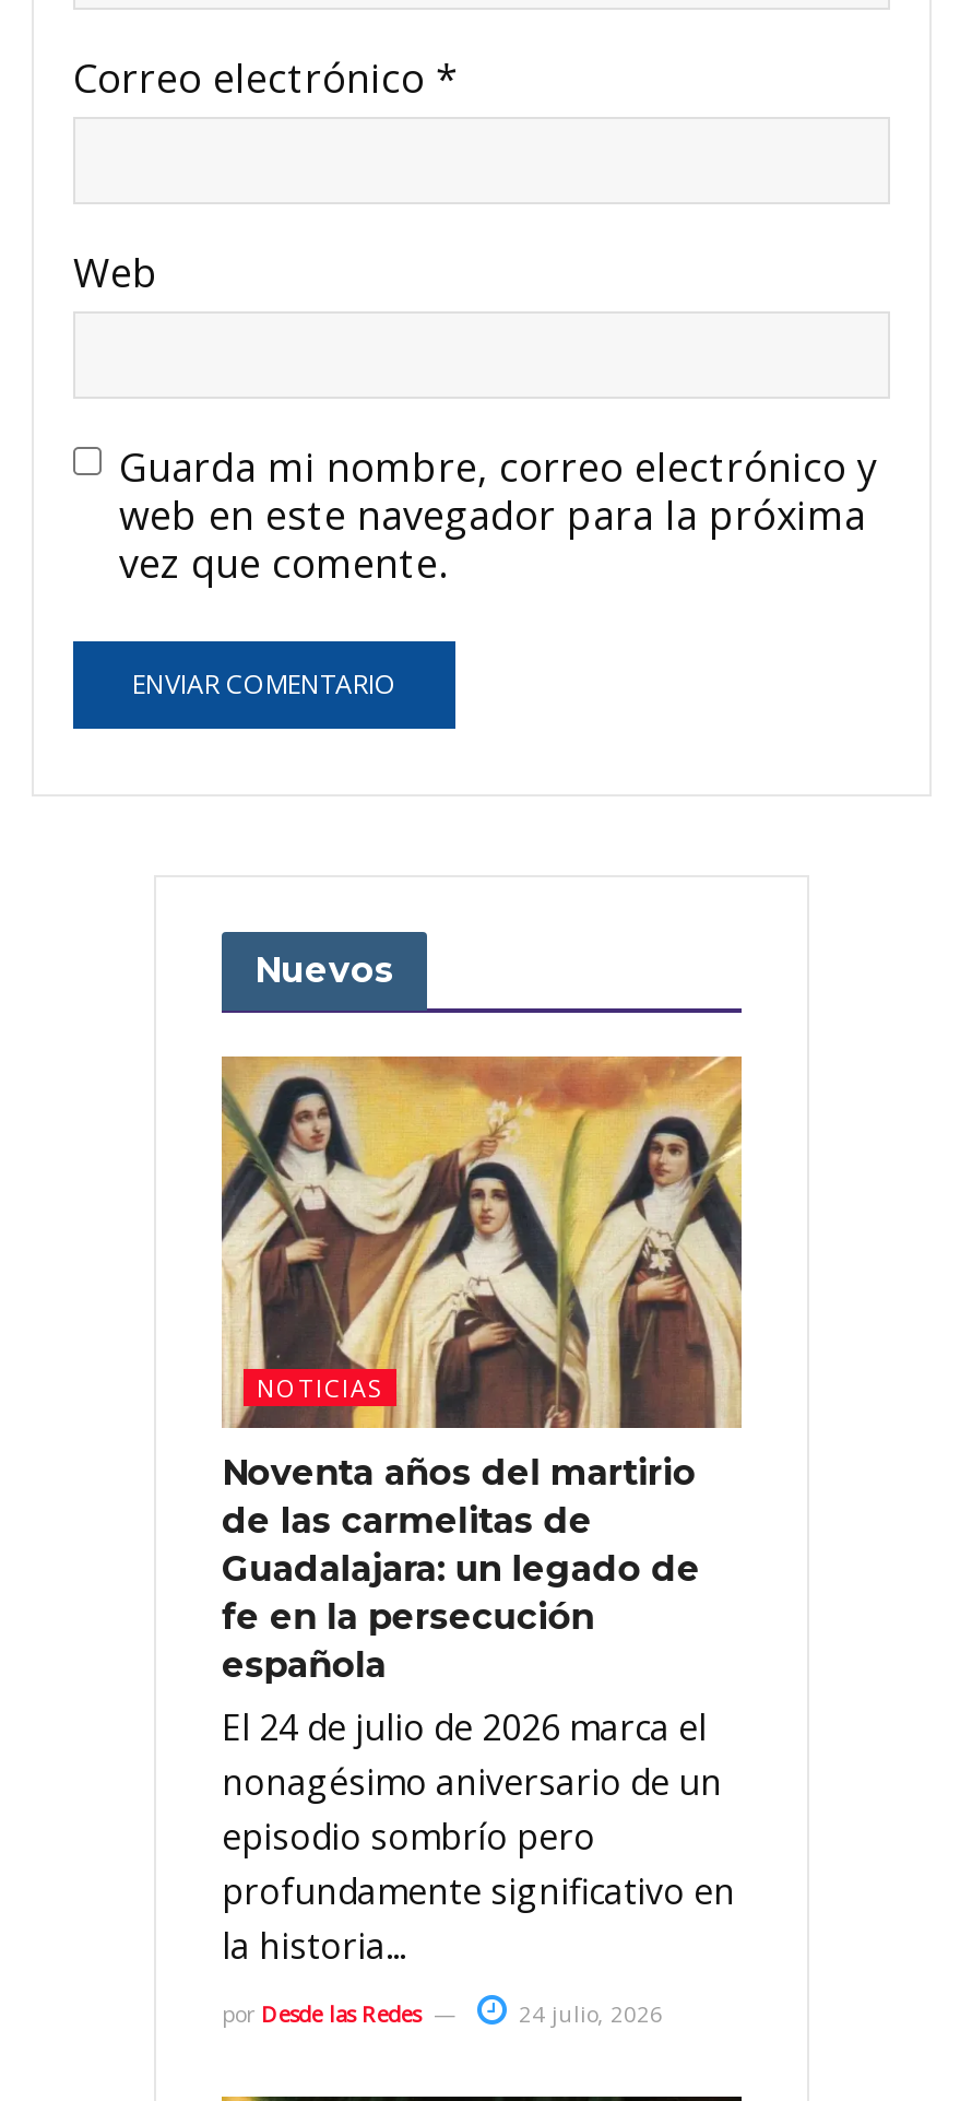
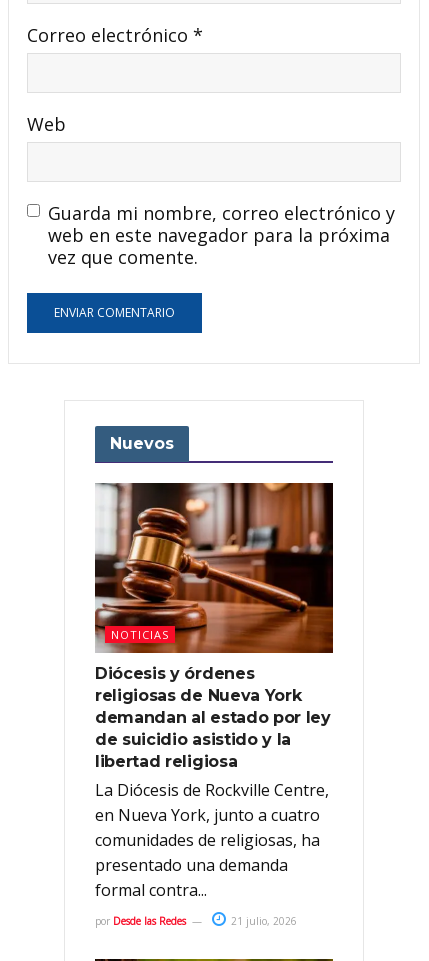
[220,1054,744,1970] [image] | Noventa años del martirio | de las carmelitas de | Guadalajara: un legado de | fe en la persecución | española | El 24 de julio de 2026 marca el | nonagésimo aniversario de un | episodio sombrío pero | profundamente significativo en | la historia... -> [94,482,334,901] [image] | Diócesis y órdenes | religiosas de Nueva York | demandan al estado por ley | de suicidio asistido y la | libertad religiosa | La Diócesis de Rockville Centre, | en Nueva York, junto a cuatro | comunidades de religiosas, ha | presentado una demanda | formal contra...
[512,1999,663,2029] 24 julio, 2026 -> [228,914,297,928] 21 julio, 2026

